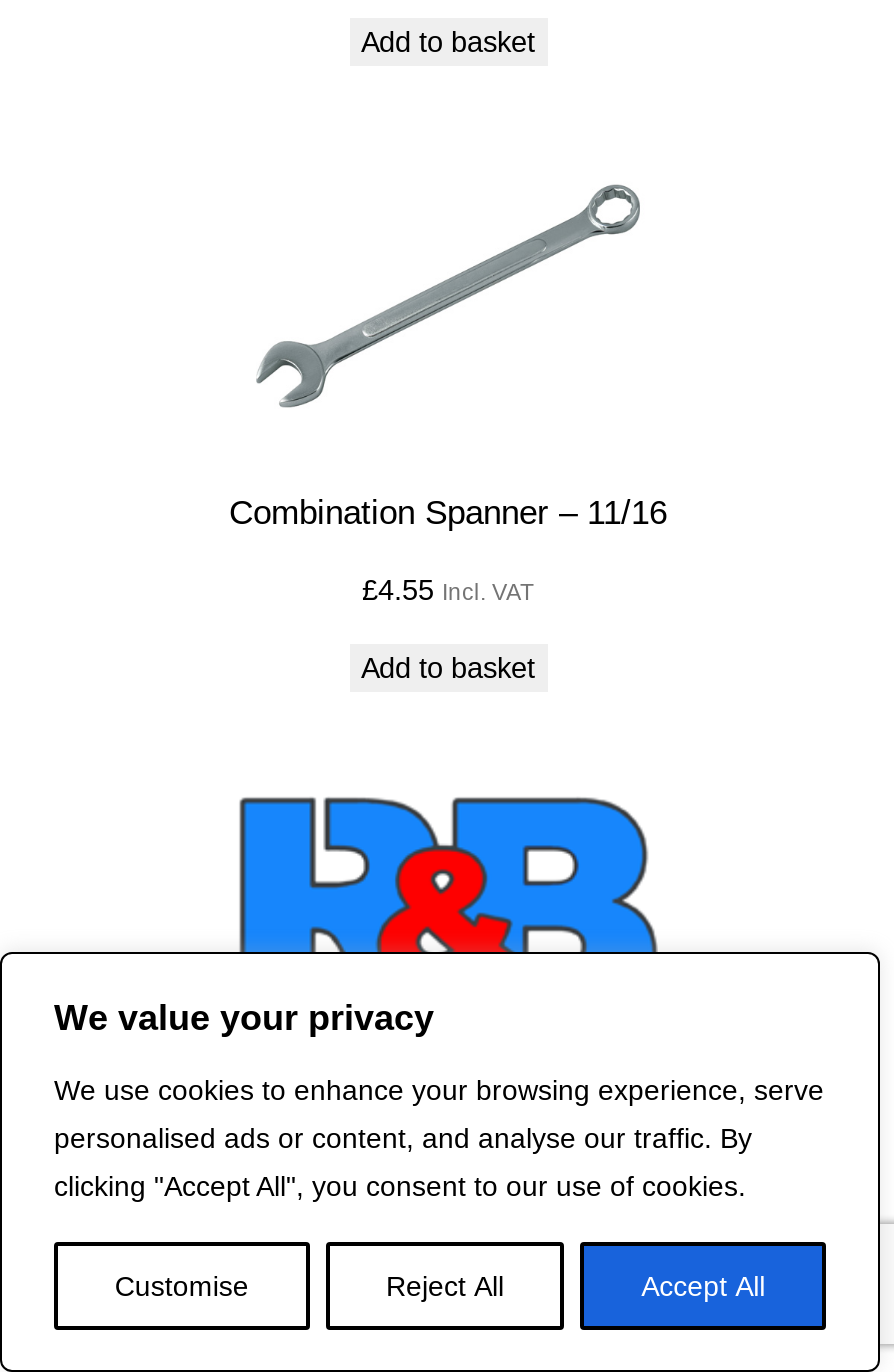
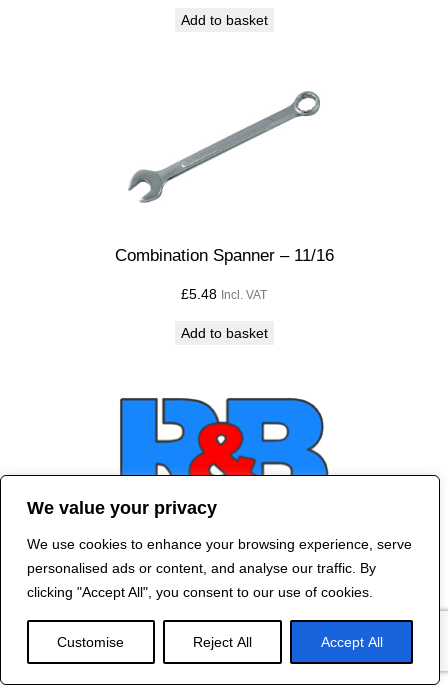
[362,574,534,606] £4.55 Incl. VAT -> [181,286,267,302] £5.48 Incl. VAT

